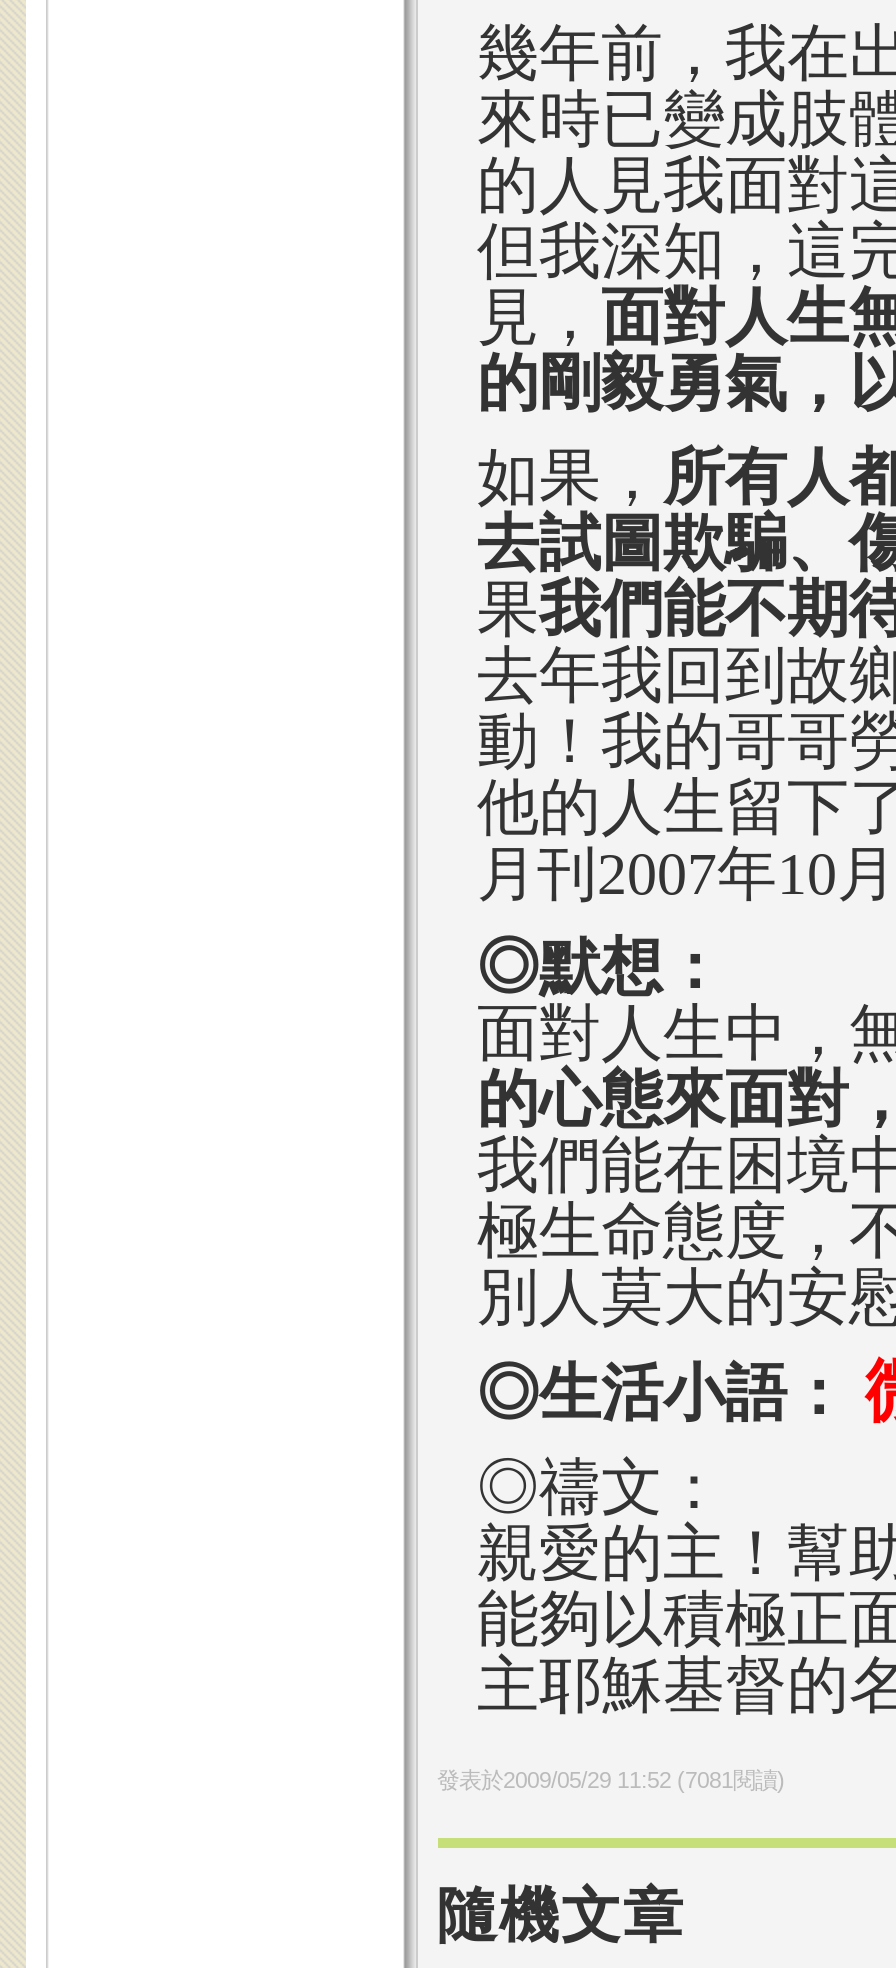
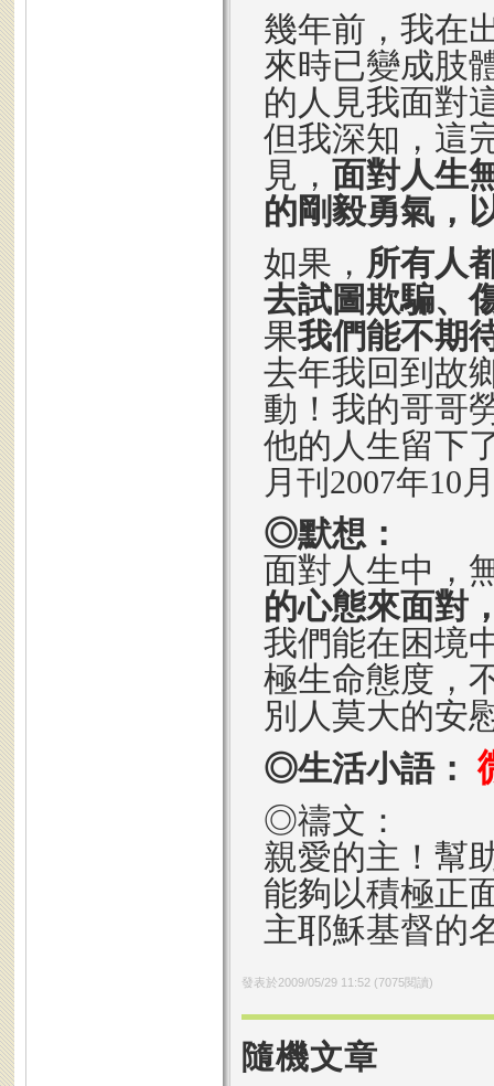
[437,1768,785,1792] 發表於2009/05/29 11:52 (7081閱讀) -> [241,976,433,989] 發表於2009/05/29 11:52 (7075閱讀)

